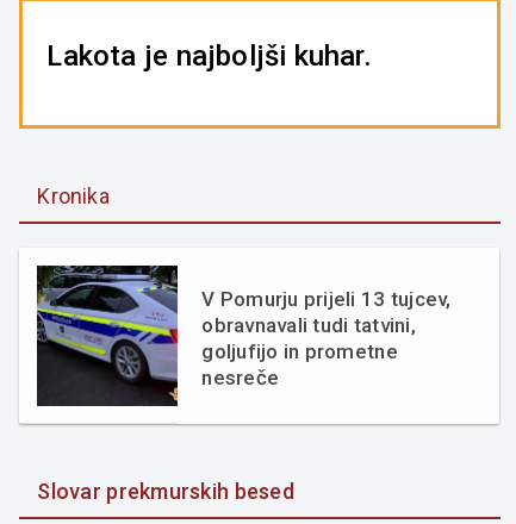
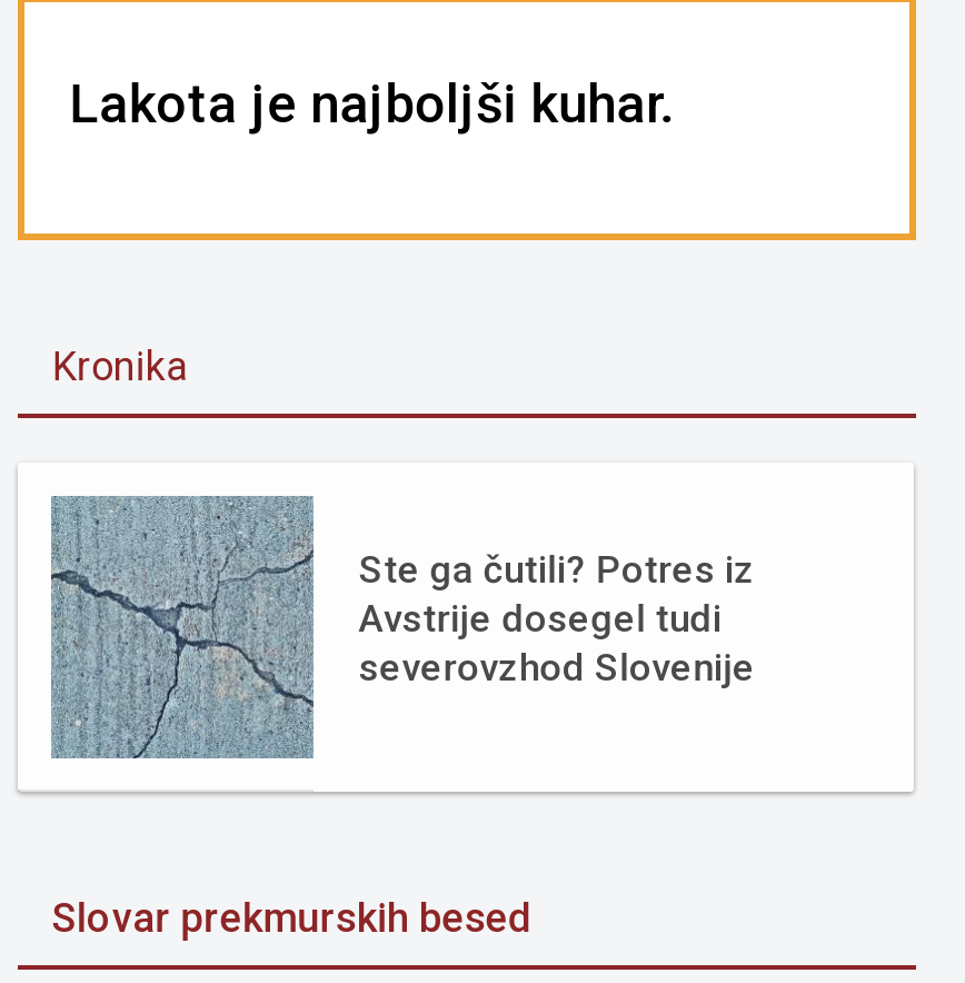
[37,266,451,406] [image] | V Pomurju prijeli 13 tujcev, | obravnavali tudi tatvini, | goljufijo in prometne | nesreče -> [49,494,756,761] [image] | Ste ga čutili? Potres iz | Avstrije dosegel tudi | severovzhod Slovenije

